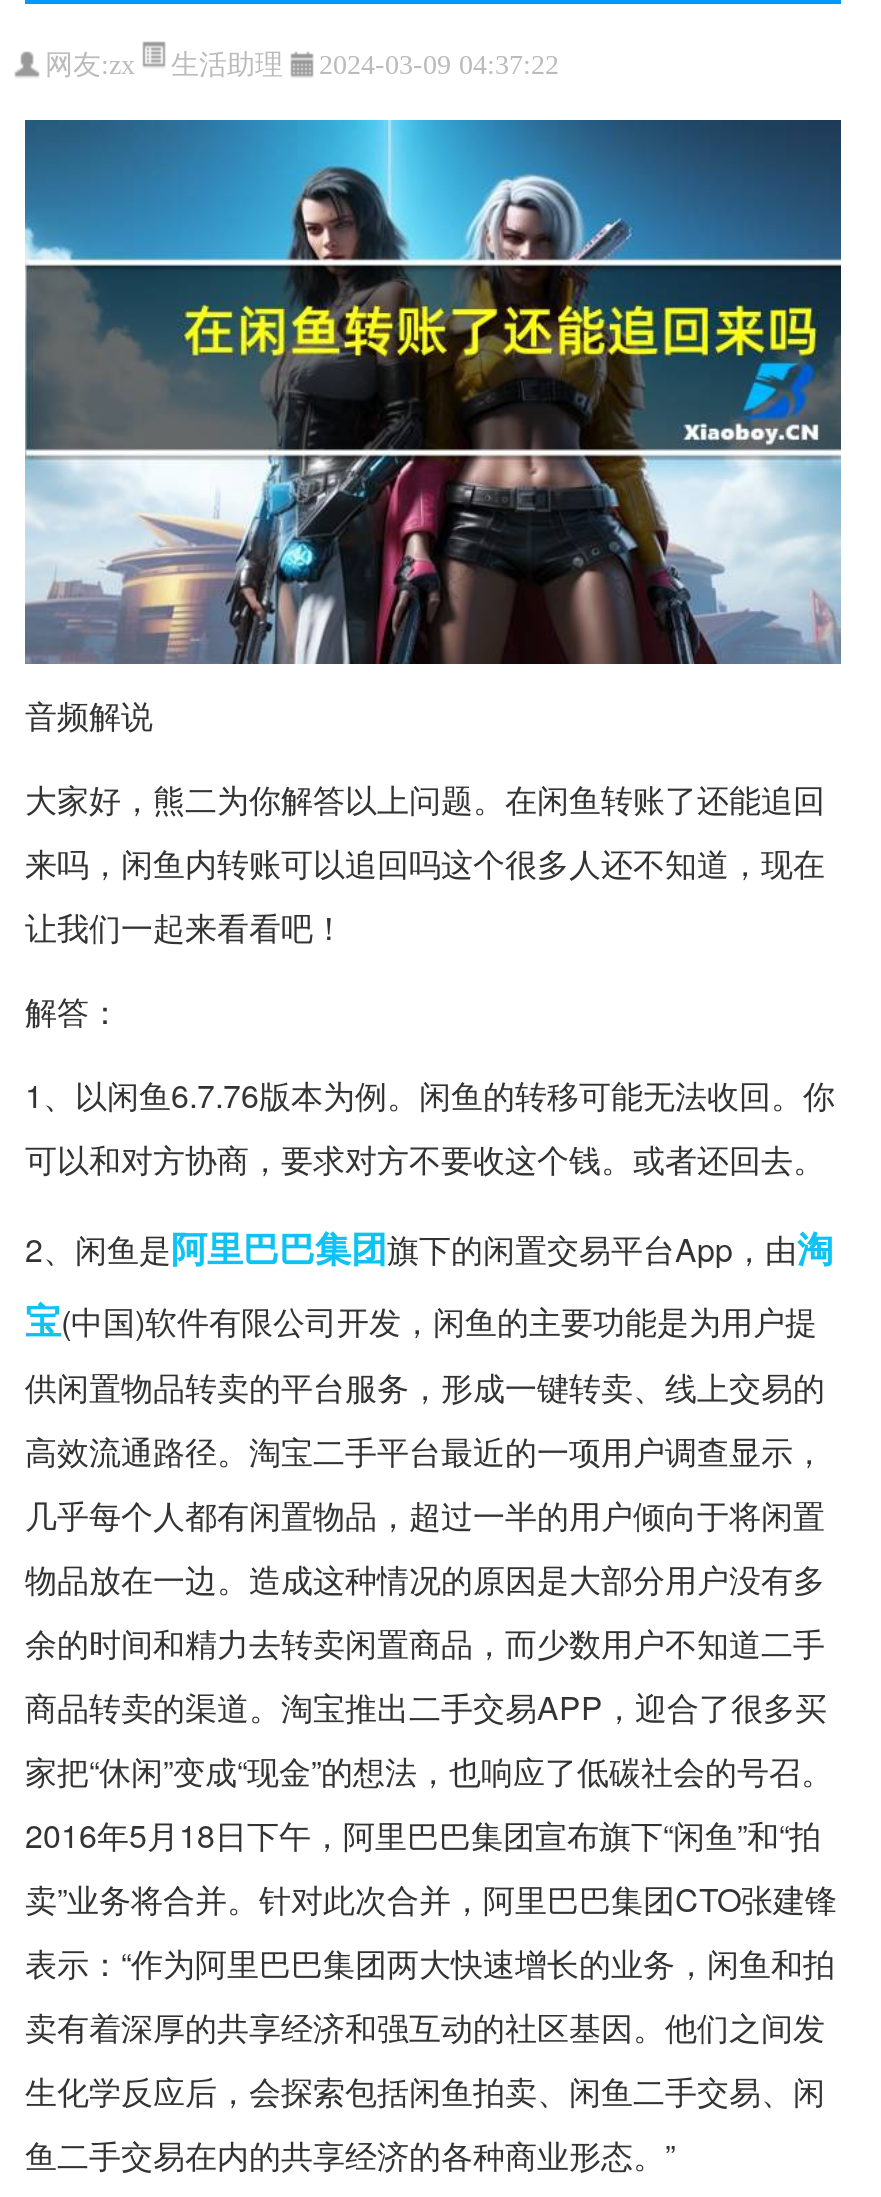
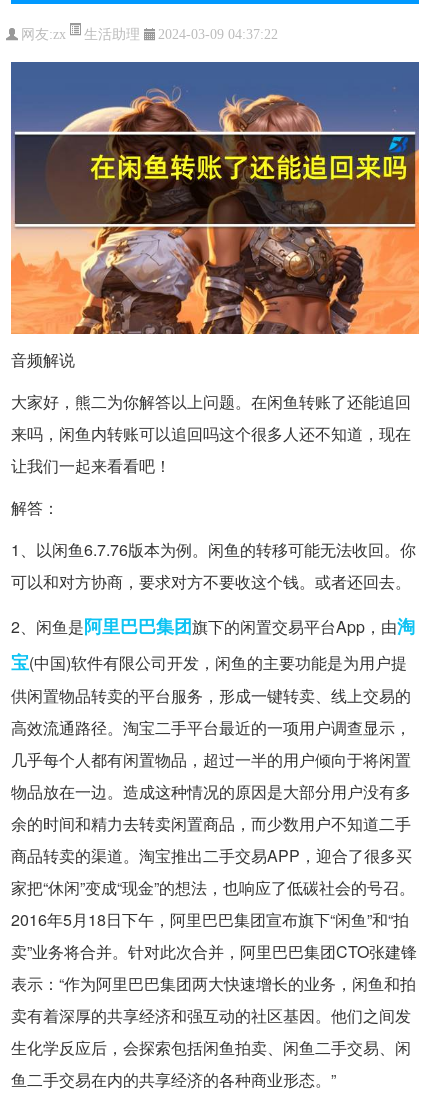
[23,118,843,666] [image] -> [10,61,420,335] [image]

